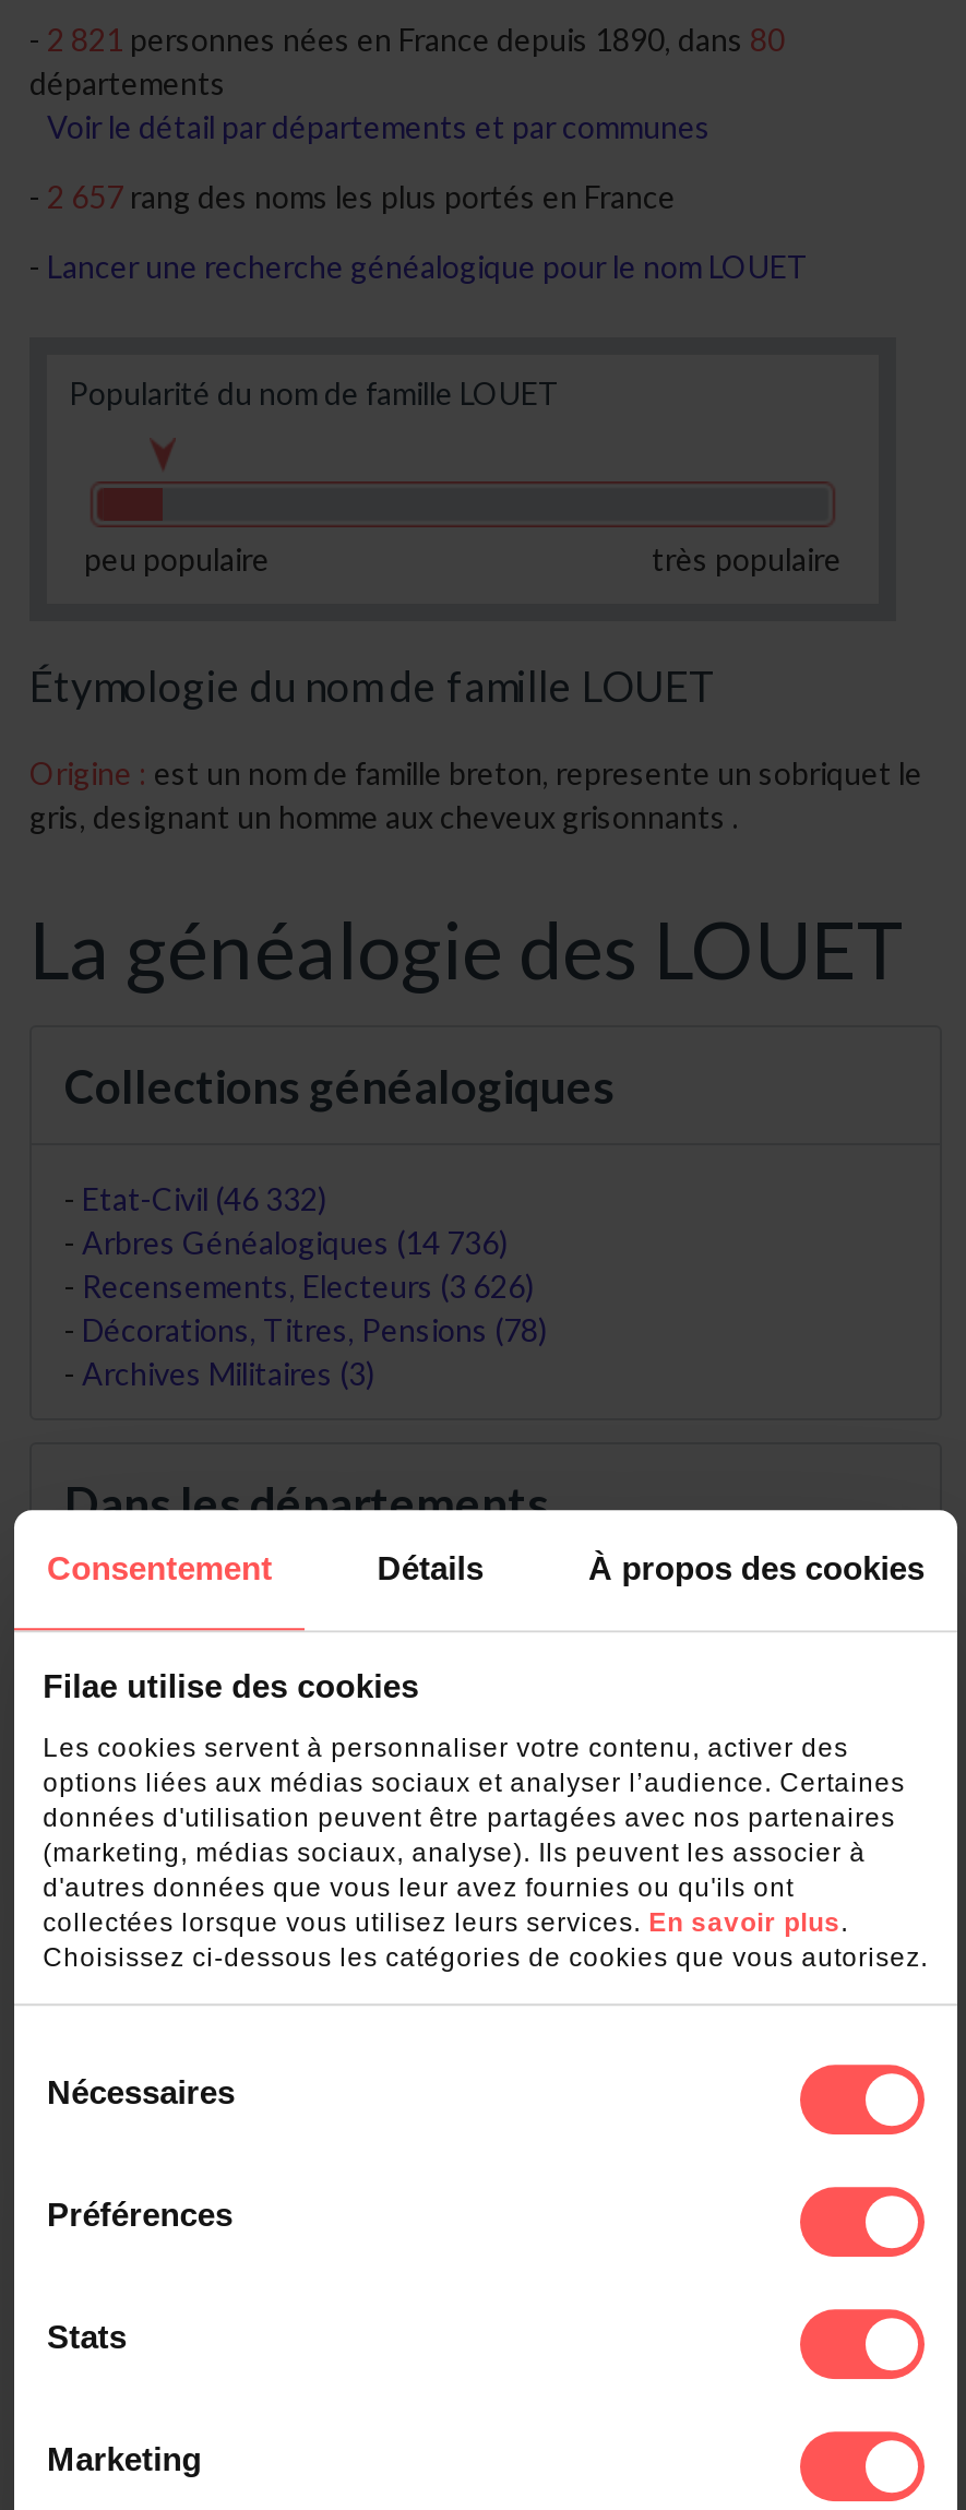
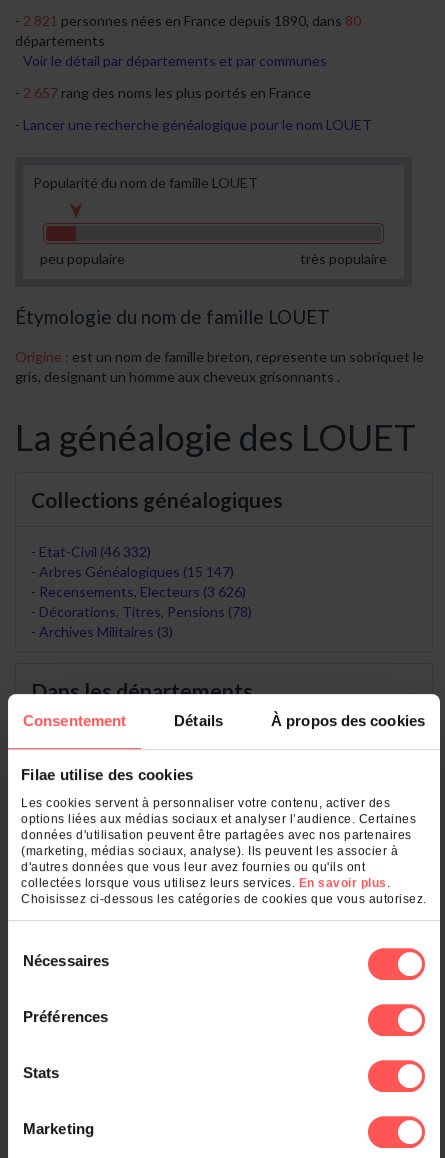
[82,1224,508,1261] Arbres Généalogiques (14 736) -> [39,563,234,580] Arbres Généalogiques (15 147)

